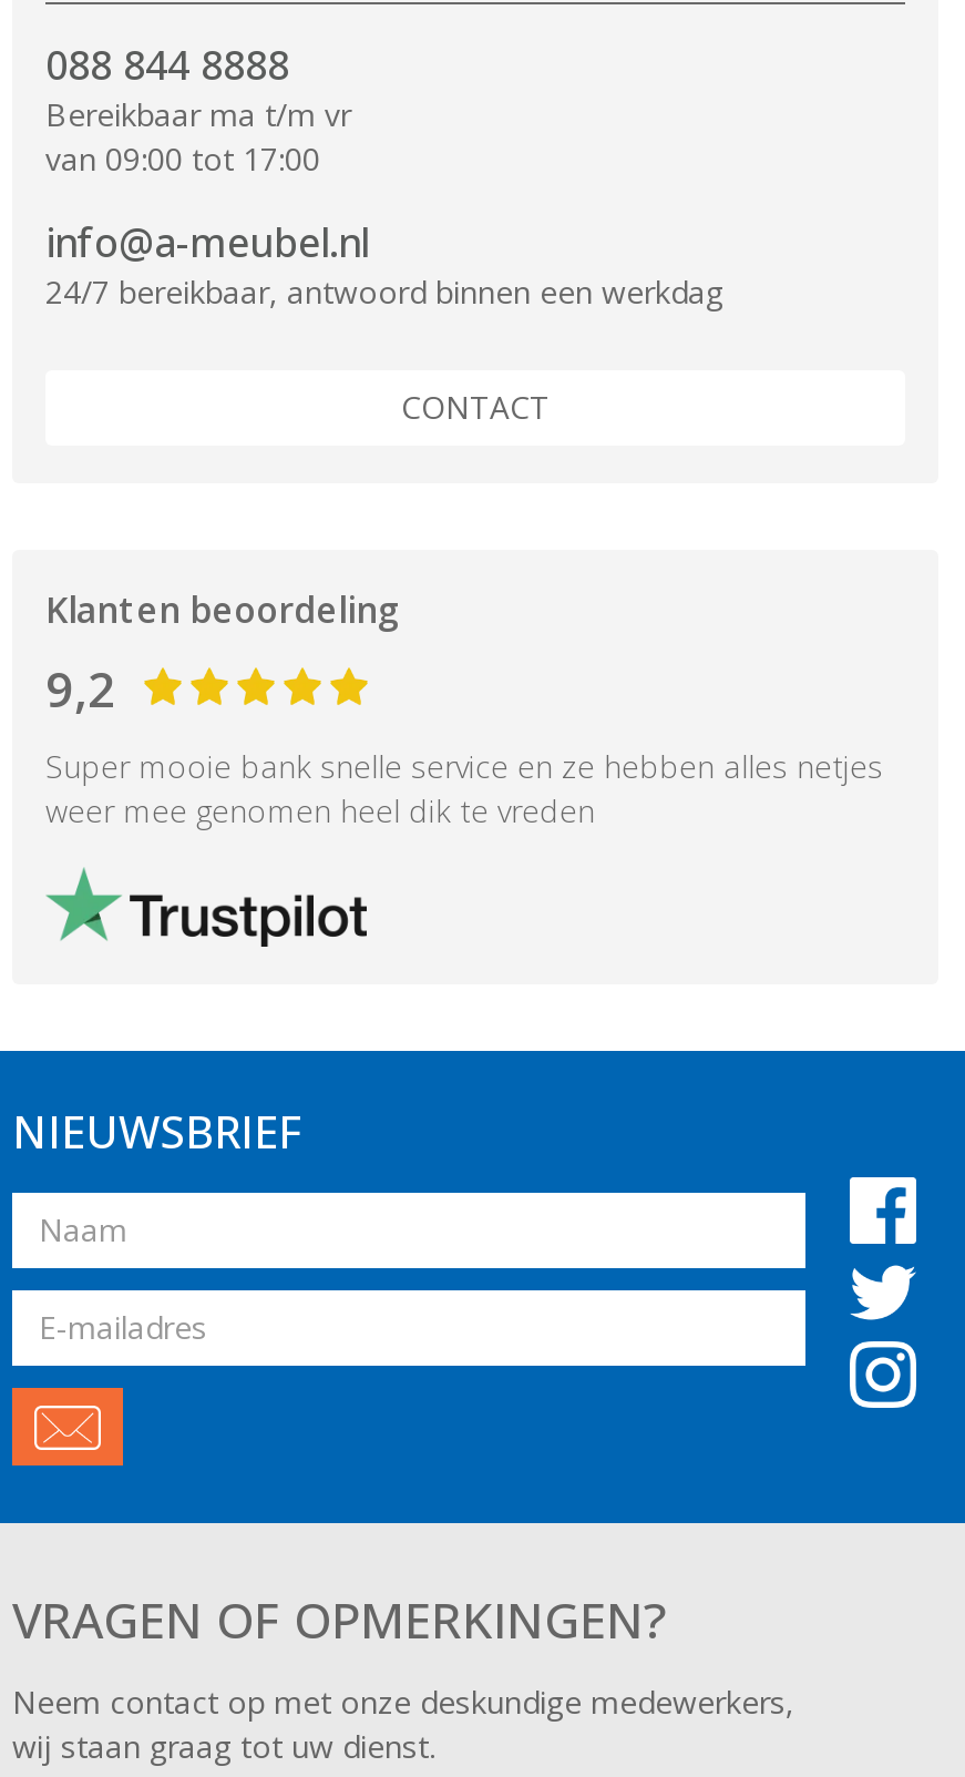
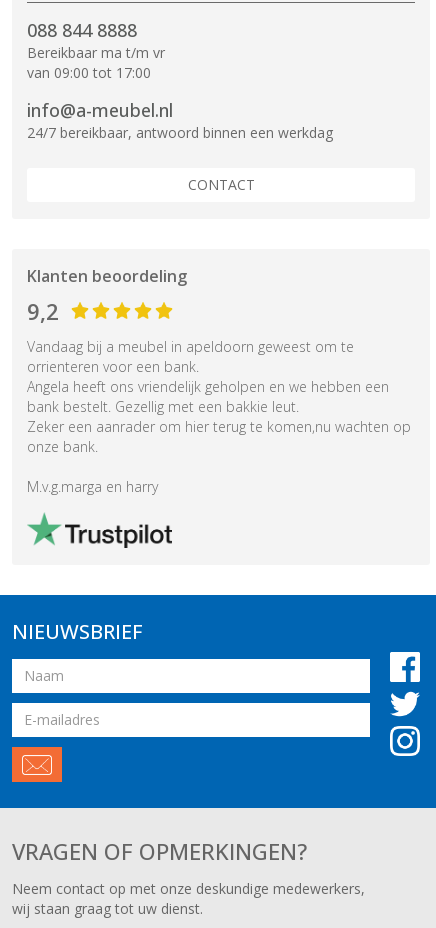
[45,745,883,831] Super mooie bank snelle service en ze hebben alles netjes | weer mee genomen heel dik te vreden -> [27,337,411,496] Vandaag bij a meubel in apeldoorn geweest om te | orrienteren voor een bank. | Angela heeft ons vriendelijk geholpen en we hebben een | bank bestelt. Gezellig met een bakkie leut. | Zeker een aanrader om hier terug te komen,nu wachten op | onze bank. | M.v.g.marga en harry

